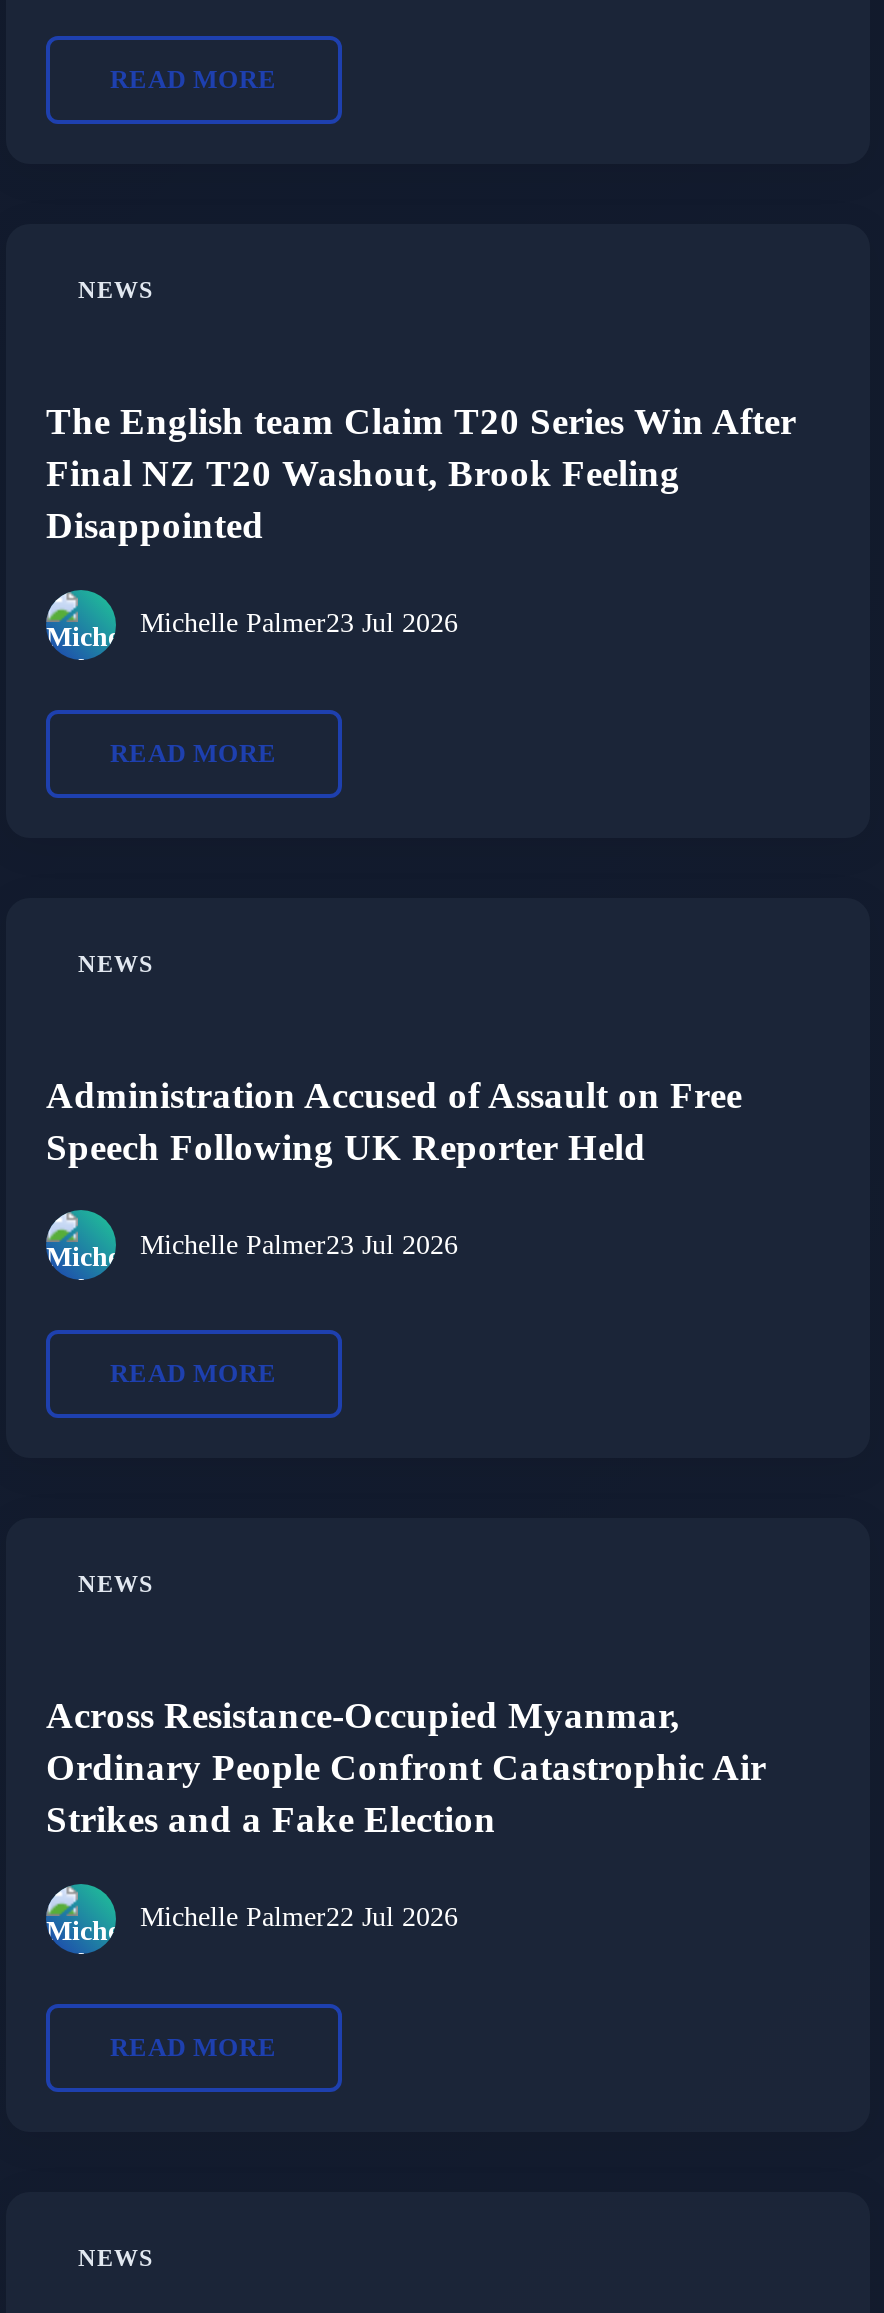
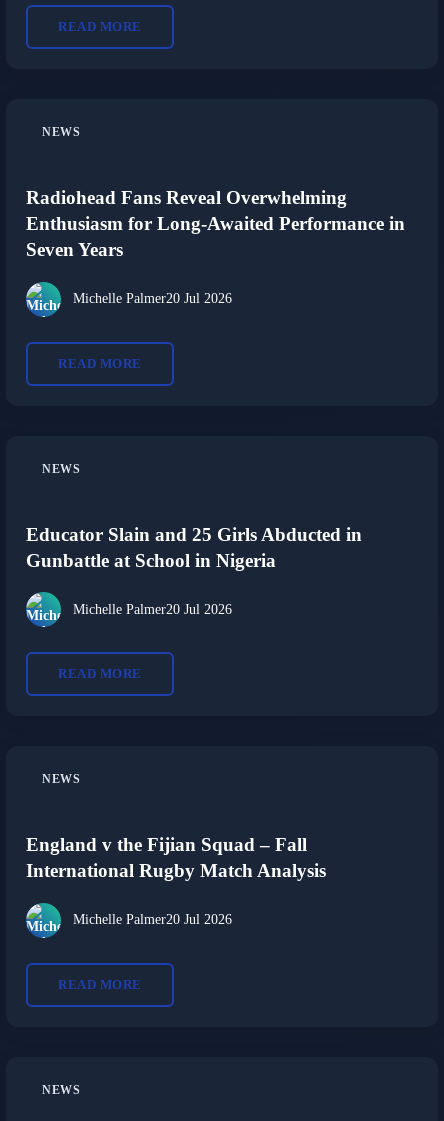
[46,400,796,546] The English team Claim T20 Series Win After | Final NZ T20 Washout, Brook Feeling | Disappointed -> [26,187,405,260] Radiohead Fans Reveal Overwhelming | Enthusiasm for Long-Awaited Performance in | Seven Years
[140,609,458,639] Michelle Palmer23 Jul 2026 -> [73,291,232,306] Michelle Palmer20 Jul 2026
[46,1073,742,1167] Administration Accused of Assault on Free | Speech Following UK Reporter Held -> [26,524,362,571] Educator Slain and 25 Girls Abducted in | Gunbattle at School in Nigeria
[140,1230,458,1260] Michelle Palmer23 Jul 2026 -> [73,602,232,617] Michelle Palmer20 Jul 2026
[46,1694,766,1840] Across Resistance-Occupied Myanmar, | Ordinary People Confront Catastrophic Air | Strikes and a Fake Election -> [26,834,326,881] England v the Fijian Squad – Fall | International Rugby Match Analysis
[140,1903,458,1933] Michelle Palmer22 Jul 2026 -> [73,912,232,927] Michelle Palmer20 Jul 2026

